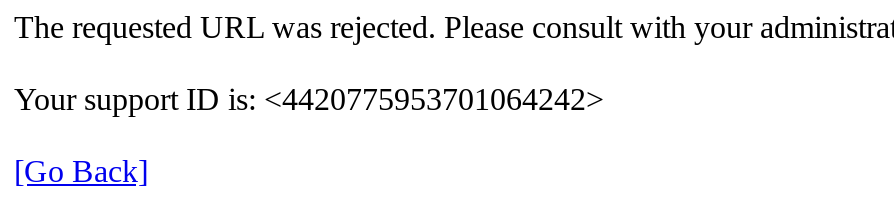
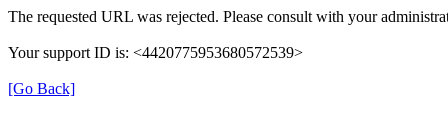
[14,82,604,116] Your support ID is: <4420775953701064242> -> [8,44,303,61] Your support ID is: <4420775953680572539>

